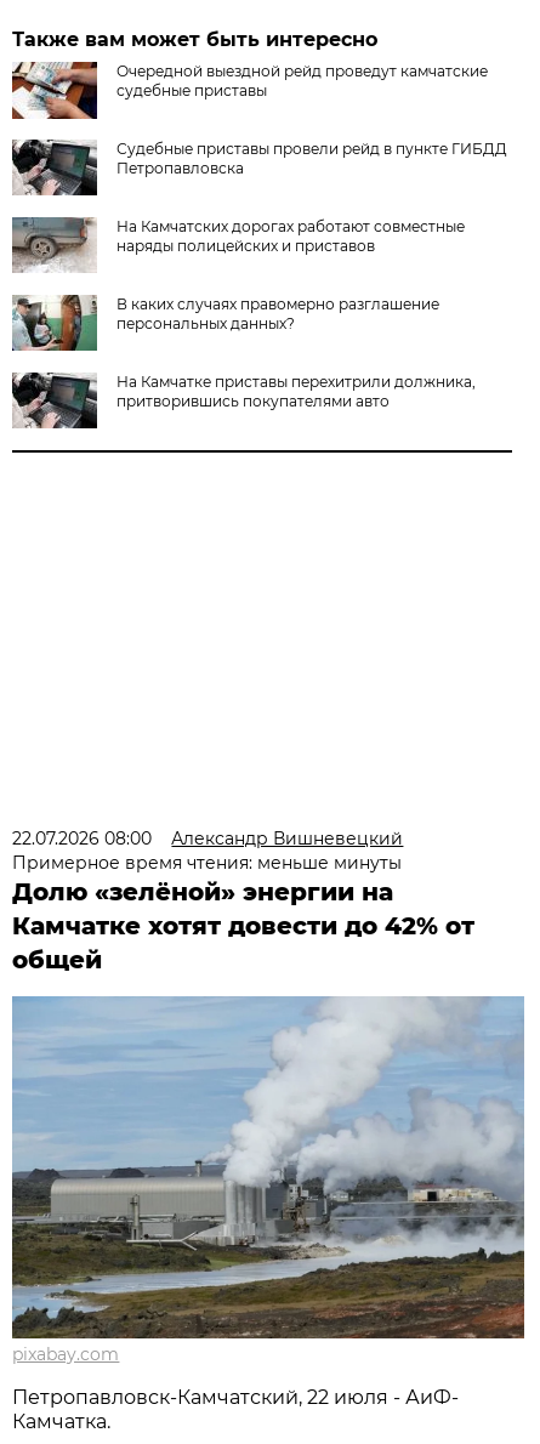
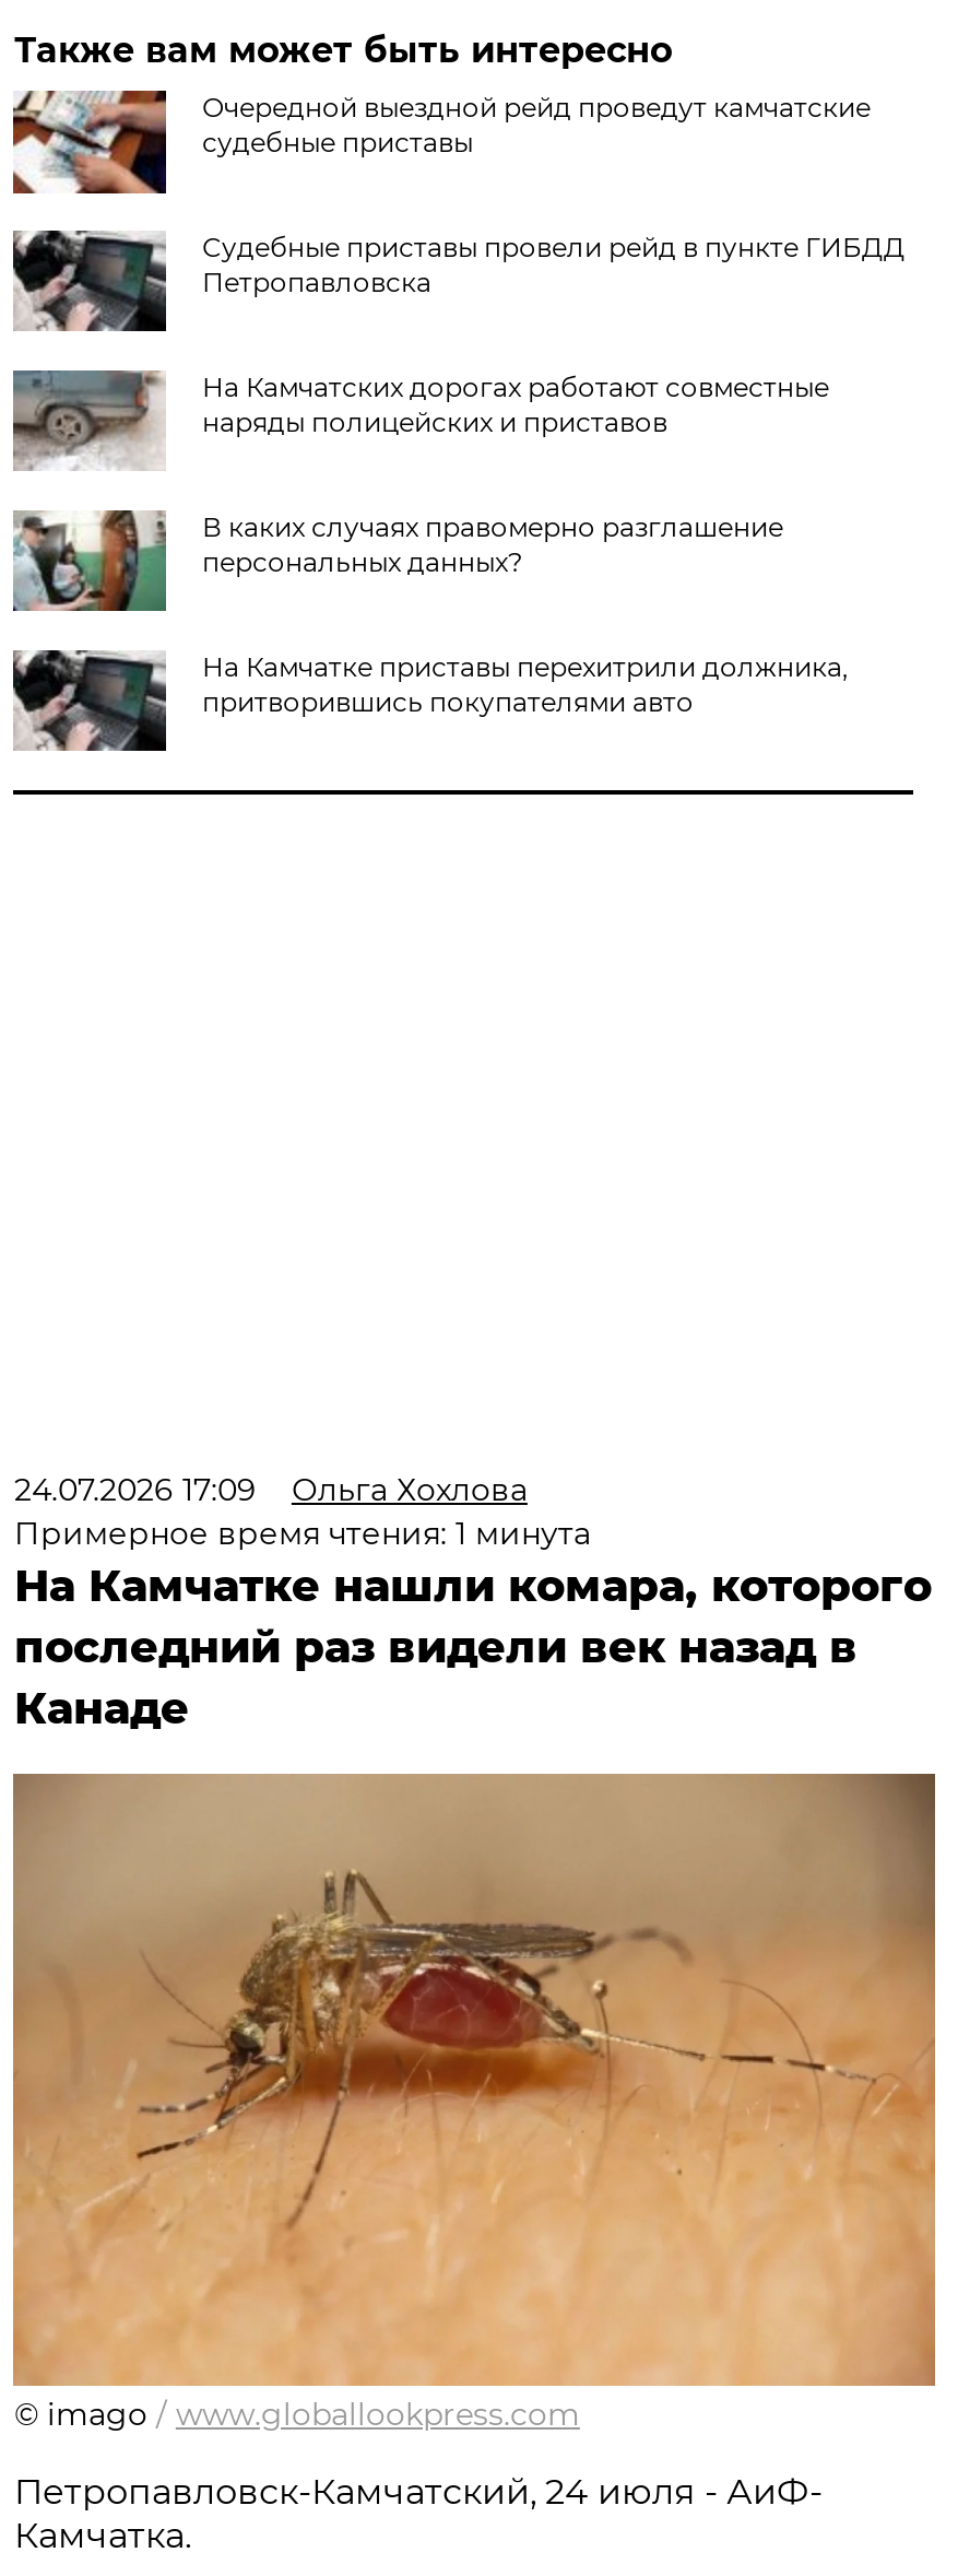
[13,828,475,975] 22.07.2026 08:00 | Александр Вишневецкий | Примерное время чтения: меньше минуты | Долю «зелёной» энергии на | Камчатке хотят довести до 42% от | общей -> [14,1471,932,1735] 24.07.2026 17:09 | Ольга Хохлова | Примерное время чтения: 1 минута | На Камчатке нашли комара, которого | последний раз видели век назад в | Канаде
[11,996,525,1365] [image] | pixabay.com -> [11,1772,937,2435] [image] | © imago / www.globallookpress.com
[13,1385,459,1408] Петропавловск-Камчатский, 22 июля - АиФ- -> [14,2472,822,2513] Петропавловск-Камчатский, 24 июля - АиФ-

